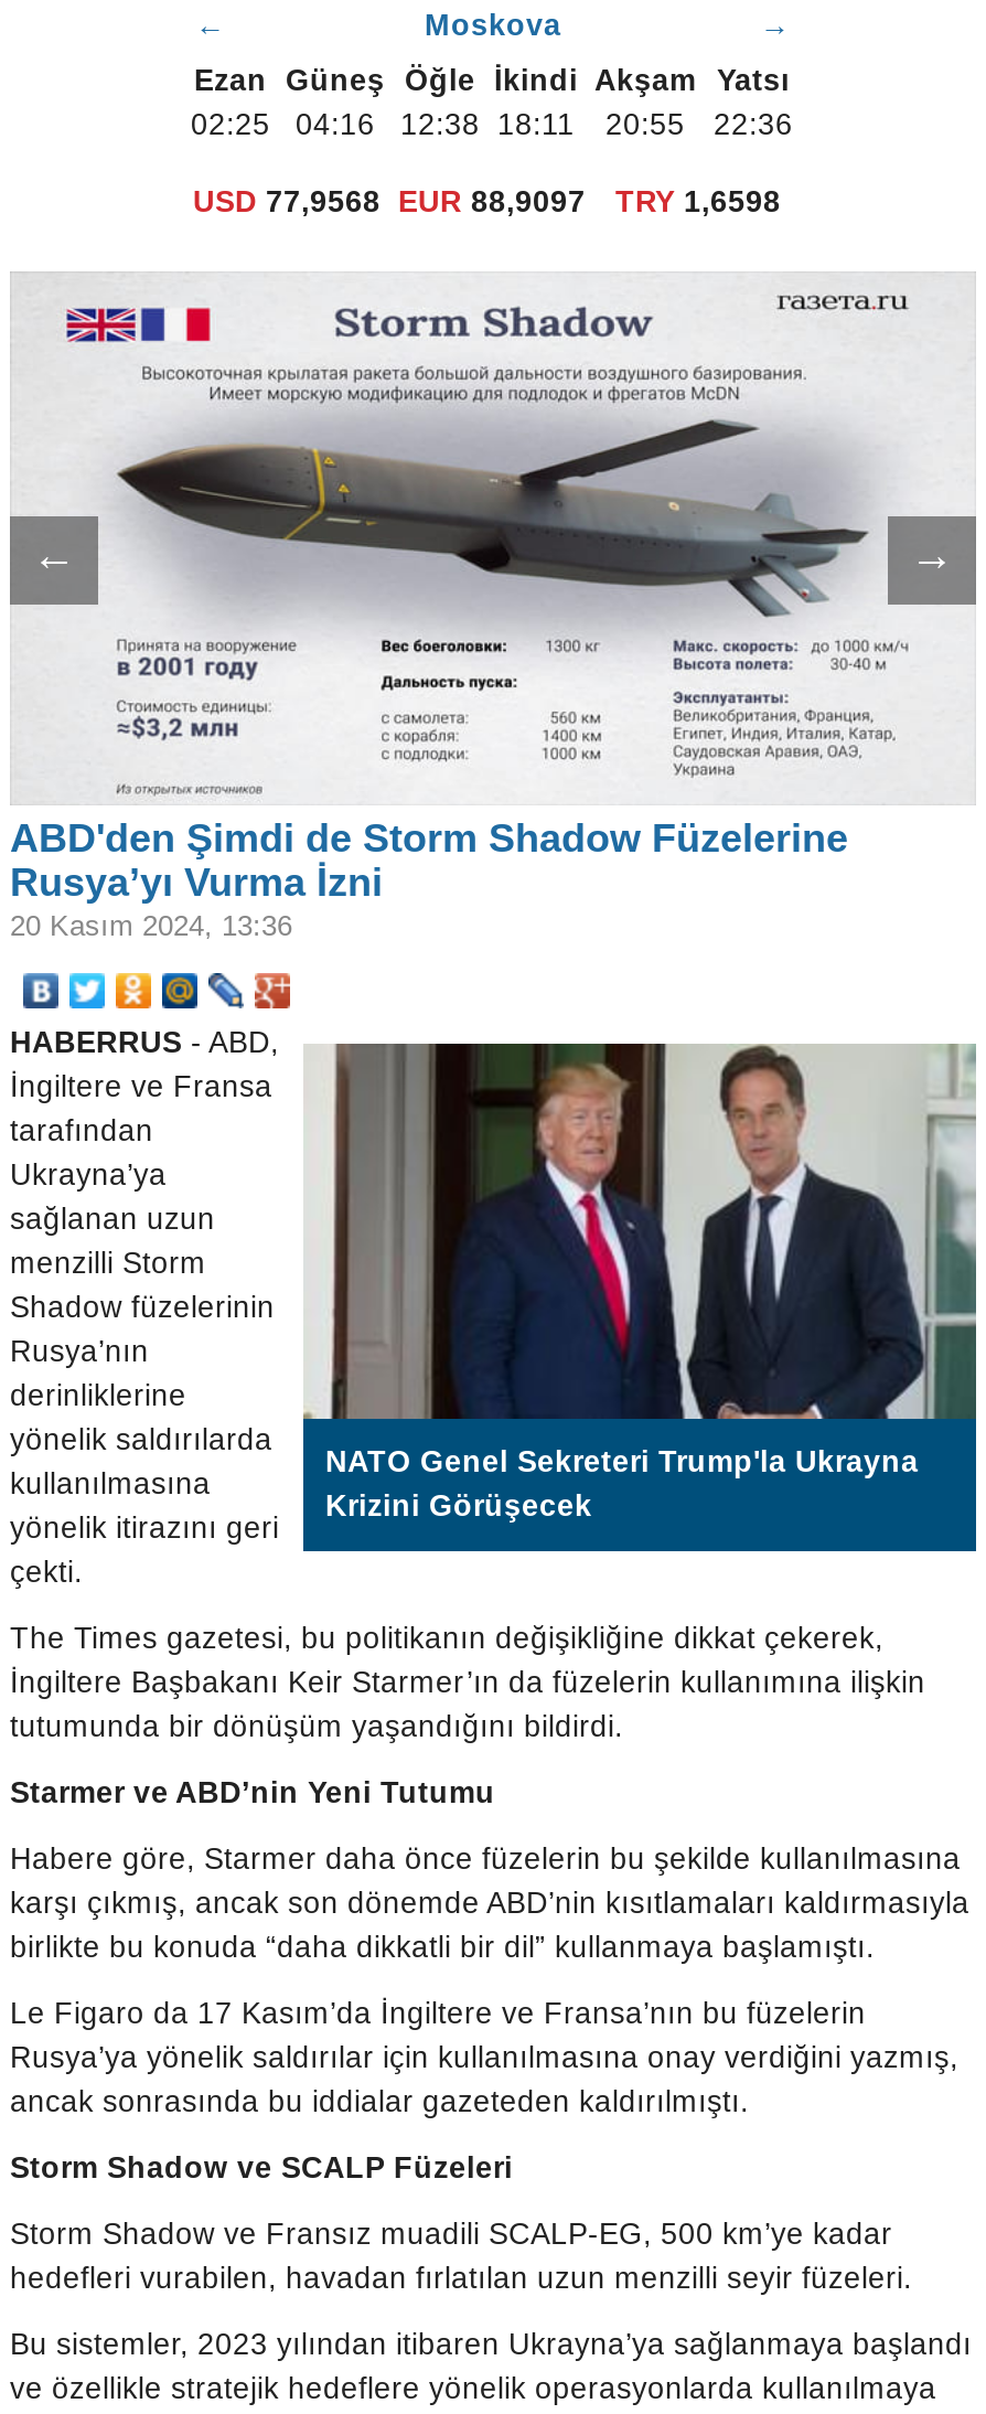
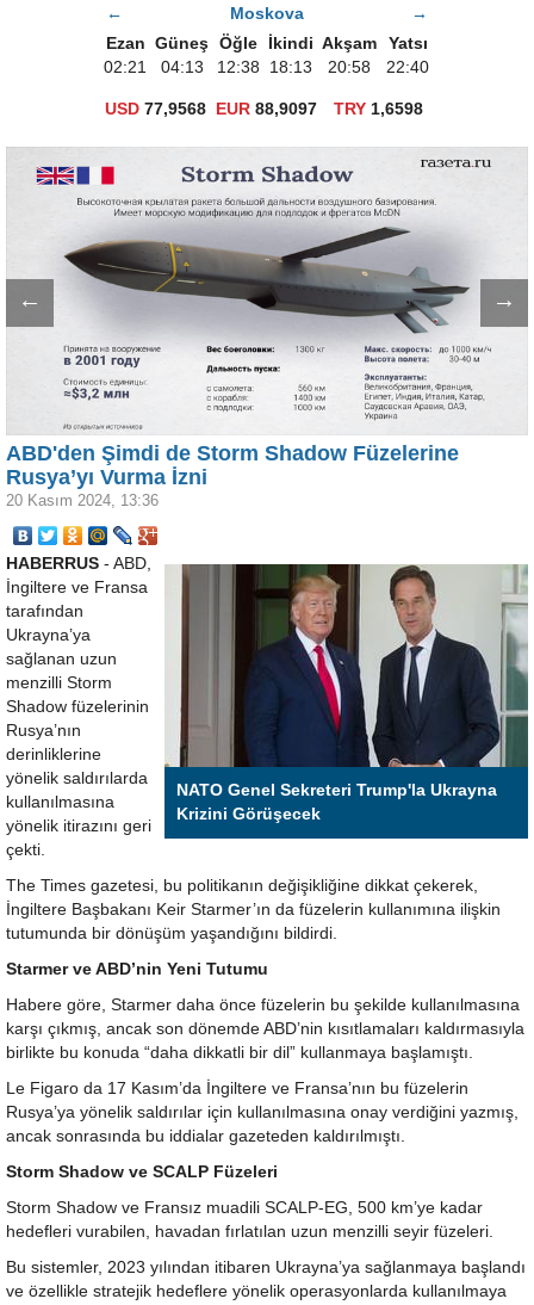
[191,108,270,141] 02:25 -> [104,58,147,76] 02:21
[296,108,375,141] 04:16 -> [160,58,203,76] 04:13
[400,108,575,141] 12:38 18:11 -> [217,58,312,76] 12:38 18:13
[605,108,685,141] 20:55 -> [328,58,371,76] 20:58
[714,108,793,141] 22:36 -> [386,58,429,76] 22:40

